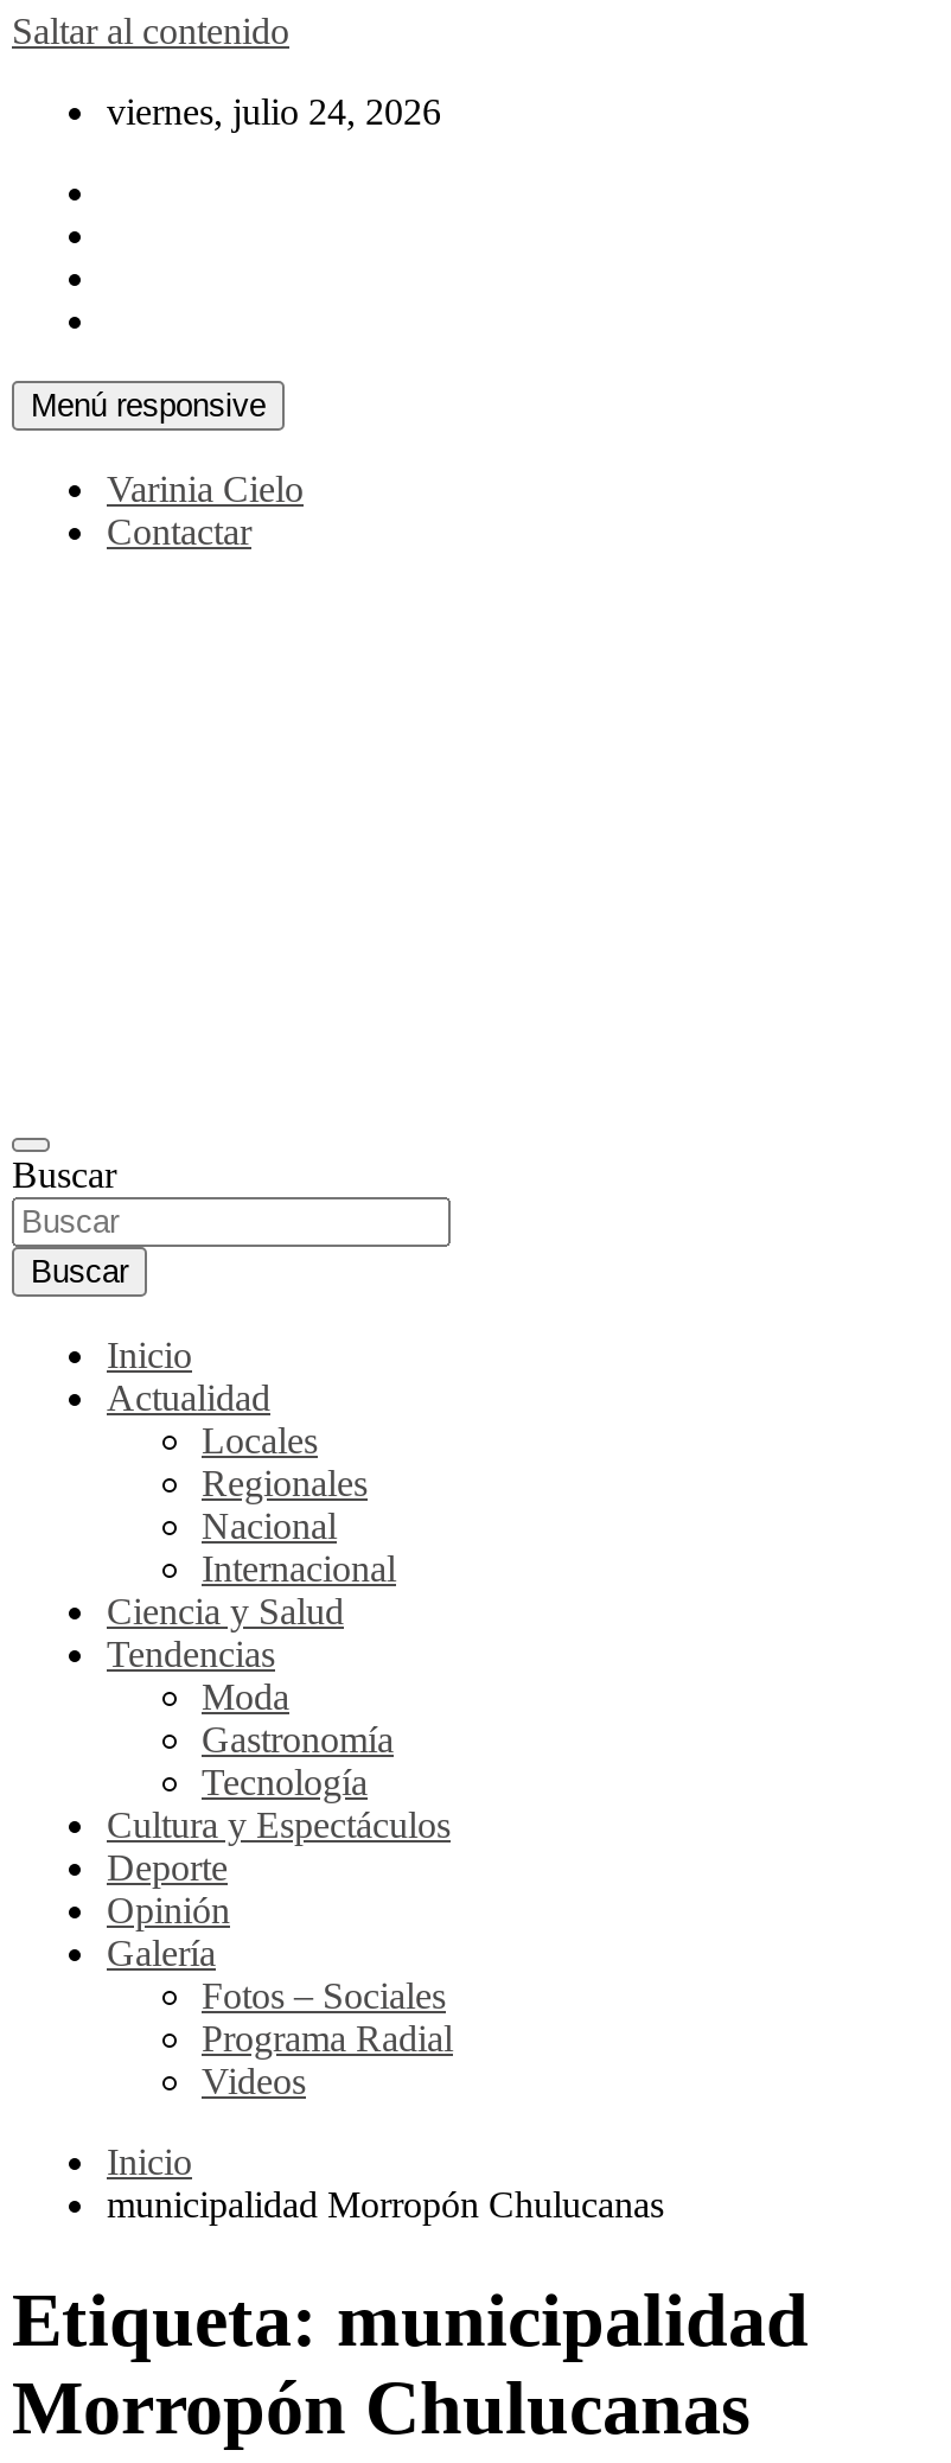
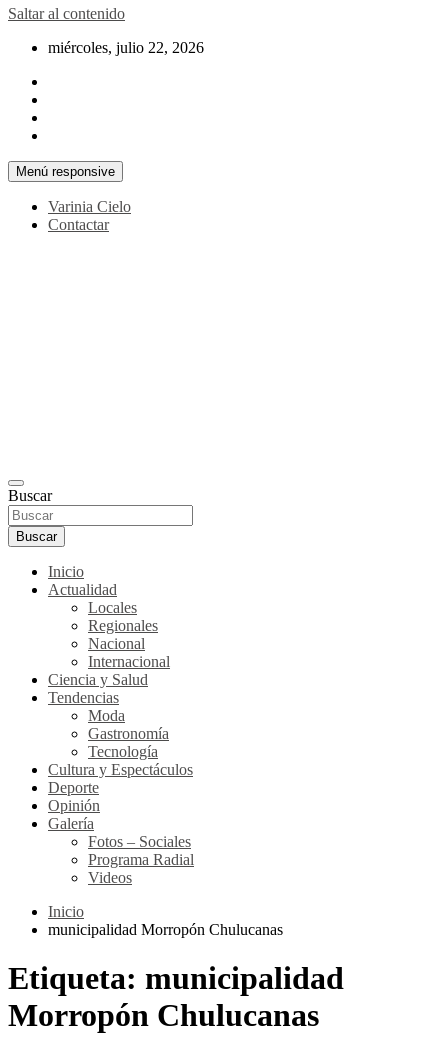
[107,91,441,132] viernes, julio 24, 2026 -> [48,39,204,56] miércoles, julio 22, 2026

